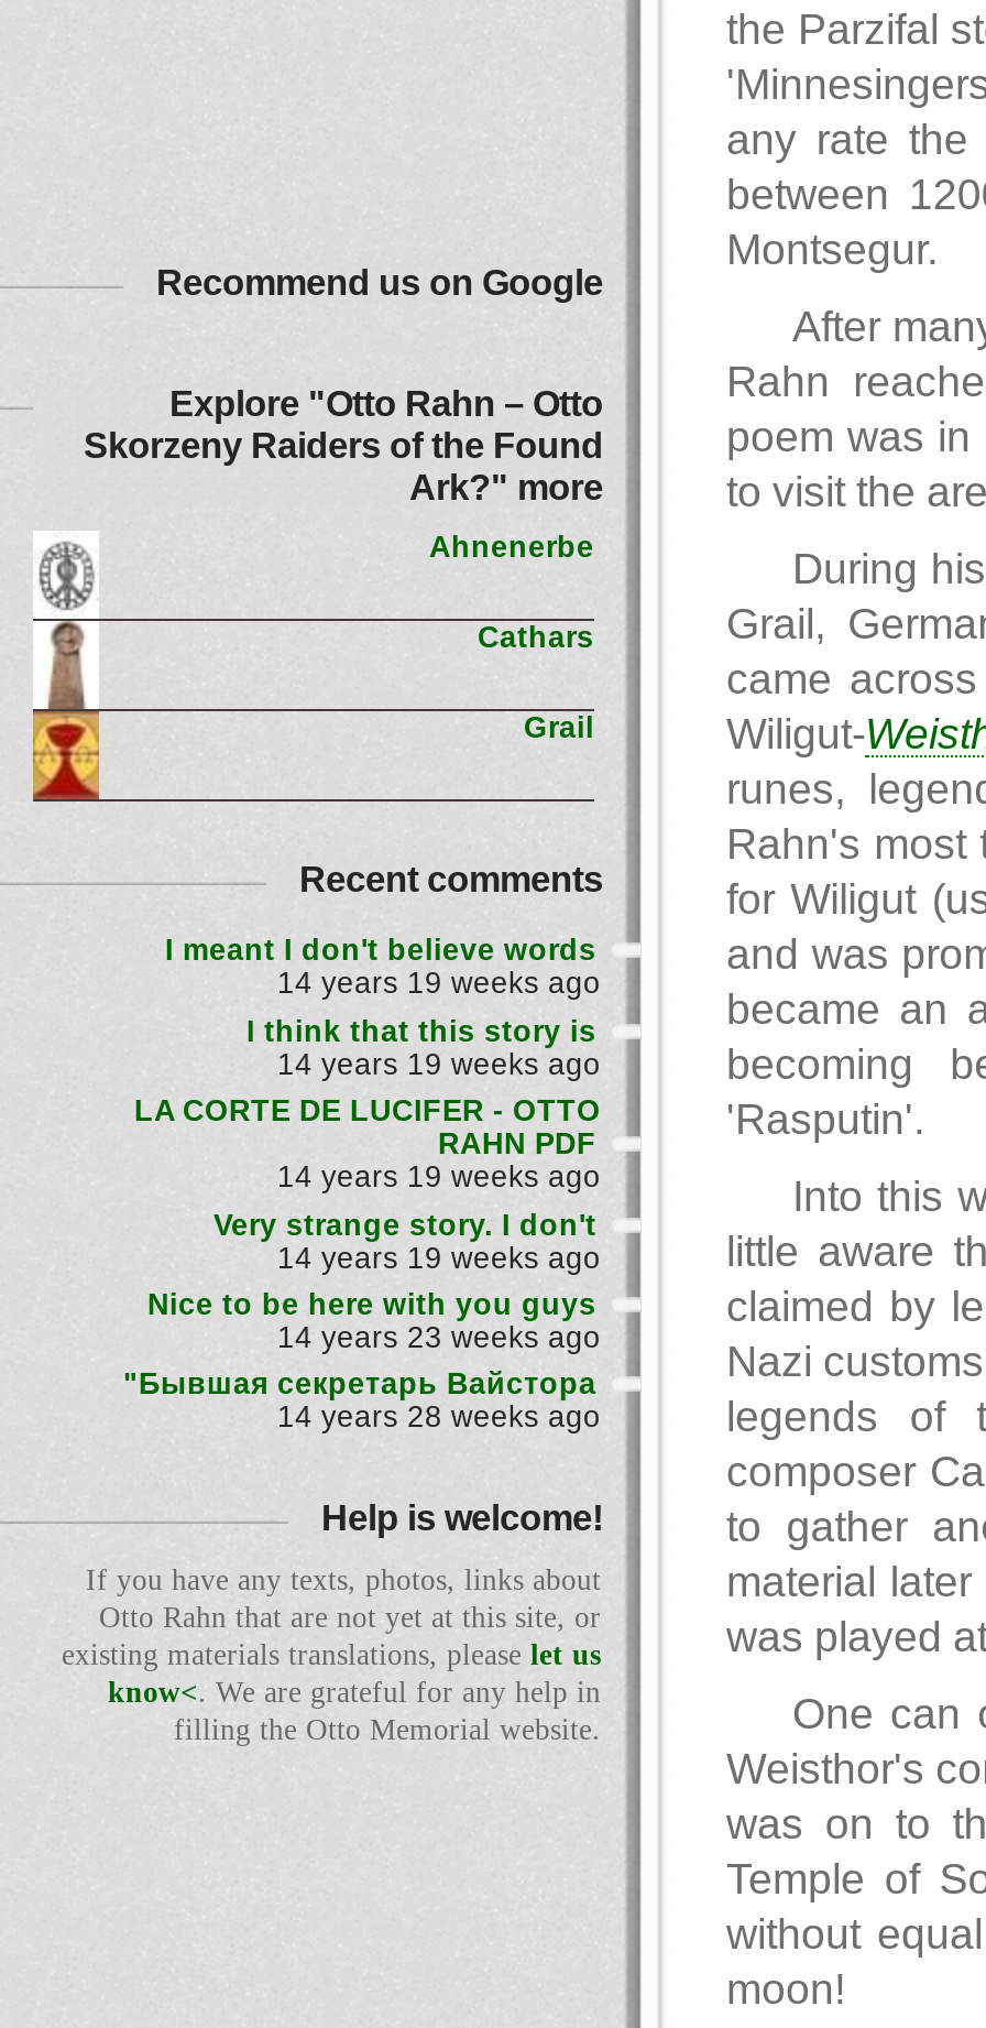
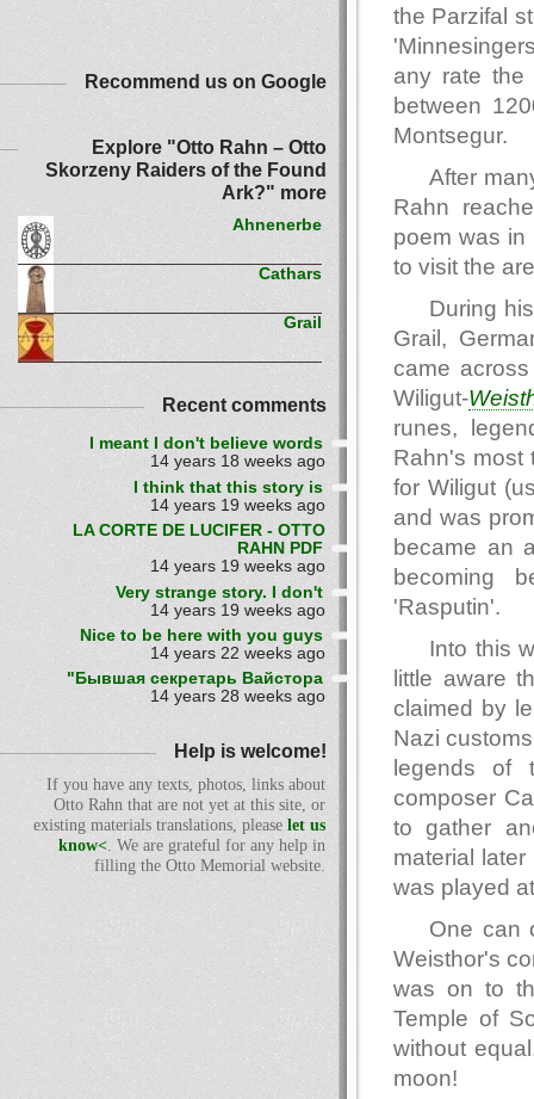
moved [20,263,603,967] -> [11,71,327,453]: [image] | Recommend us on Google | Explore "Otto Rahn – Otto | ... | Recent comments | I meant I don't believe words
[277,967,601,1000] 14 years 19 weeks ago -> [150,453,325,471] 14 years 18 weeks ago
moved [134,1014,601,1321] -> [73,478,325,644]: I think that this story is | 14 years 19 weeks ago | LA CORTE DE LUCIFER - OTTO | RAHN PDF | 14 years 19 weeks ago | Very strange story. I don't | 14 years 19 weeks ago | Nice to be here with you guys
[277,1321,601,1354] 14 years 23 weeks ago -> [150,644,325,662] 14 years 22 weeks ago
moved [62,1368,603,1747] -> [33,670,327,875]: "Бывшая секретарь Вайстора | 14 years 28 weeks ago | Help is welcome! | If you have any texts, photos, links about | Otto Rahn that are not yet at this site, or | existing materials translations, please let us | know<. We are grateful for any help in | filling the Otto Memorial website.

